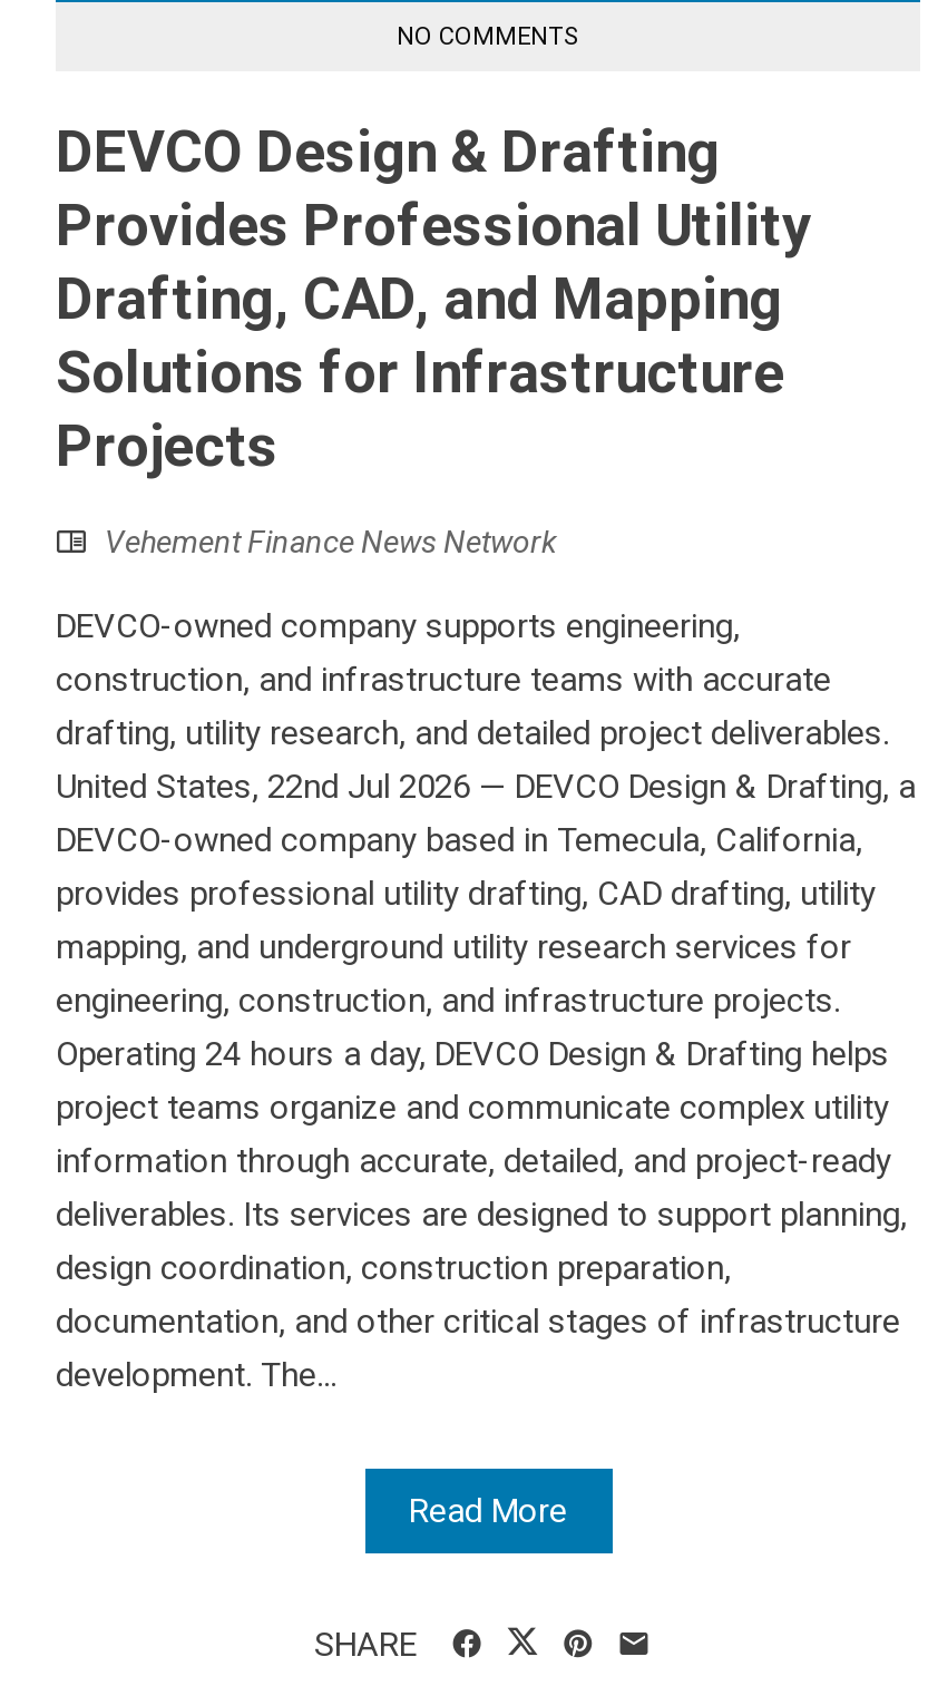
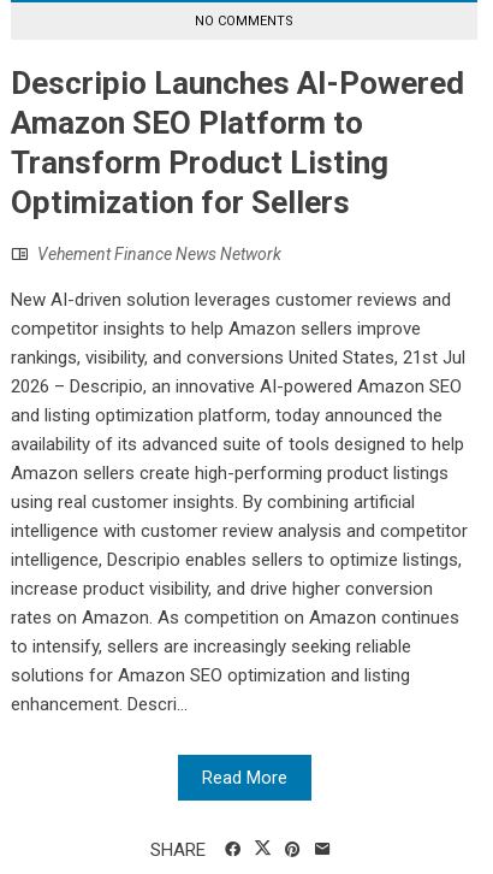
[56,119,811,480] DEVCO Design & Drafting | Provides Professional Utility | Drafting, CAD, and Mapping | Solutions for Infrastructure | Projects -> [11,65,464,221] Descripio Launches AI-Powered | Amazon SEO Platform to | Transform Product Listing | Optimization for Sellers
[56,607,916,1396] DEVCO-owned company supports engineering, | construction, and infrastructure teams with accurate | drafting, utility research, and detailed project deliverables. | United States, 22nd Jul 2026 — DEVCO Design & Drafting, a | DEVCO-owned company based in Temecula, California, | provides professional utility drafting, CAD drafting, utility | mapping, and underground utility research services for | engineering, construction, and infrastructure projects. | Operating 24 hours a day, DEVCO Design & Drafting helps | project teams organize and communicate complex utility | information through accurate, detailed, and project-ready | deliverables. Its services are designed to support planning, | design coordination, construction preparation, | documentation, and other critical stages of infrastructure | development. The... -> [11,289,468,715] New AI-driven solution leverages customer reviews and | competitor insights to help Amazon sellers improve | rankings, visibility, and conversions United States, 21st Jul | 2026 – Descripio, an innovative AI-powered Amazon SEO | and listing optimization platform, today announced the | availability of its advanced suite of tools designed to help | Amazon sellers create high-performing product listings | using real customer insights. By combining artificial | intelligence with customer review analysis and competitor | intelligence, Descripio enables sellers to optimize listings, | increase product visibility, and drive higher conversion | rates on Amazon. As competition on Amazon continues | to intensify, sellers are increasingly seeking reliable | solutions for Amazon SEO optimization and listing | enhancement. Descri...

